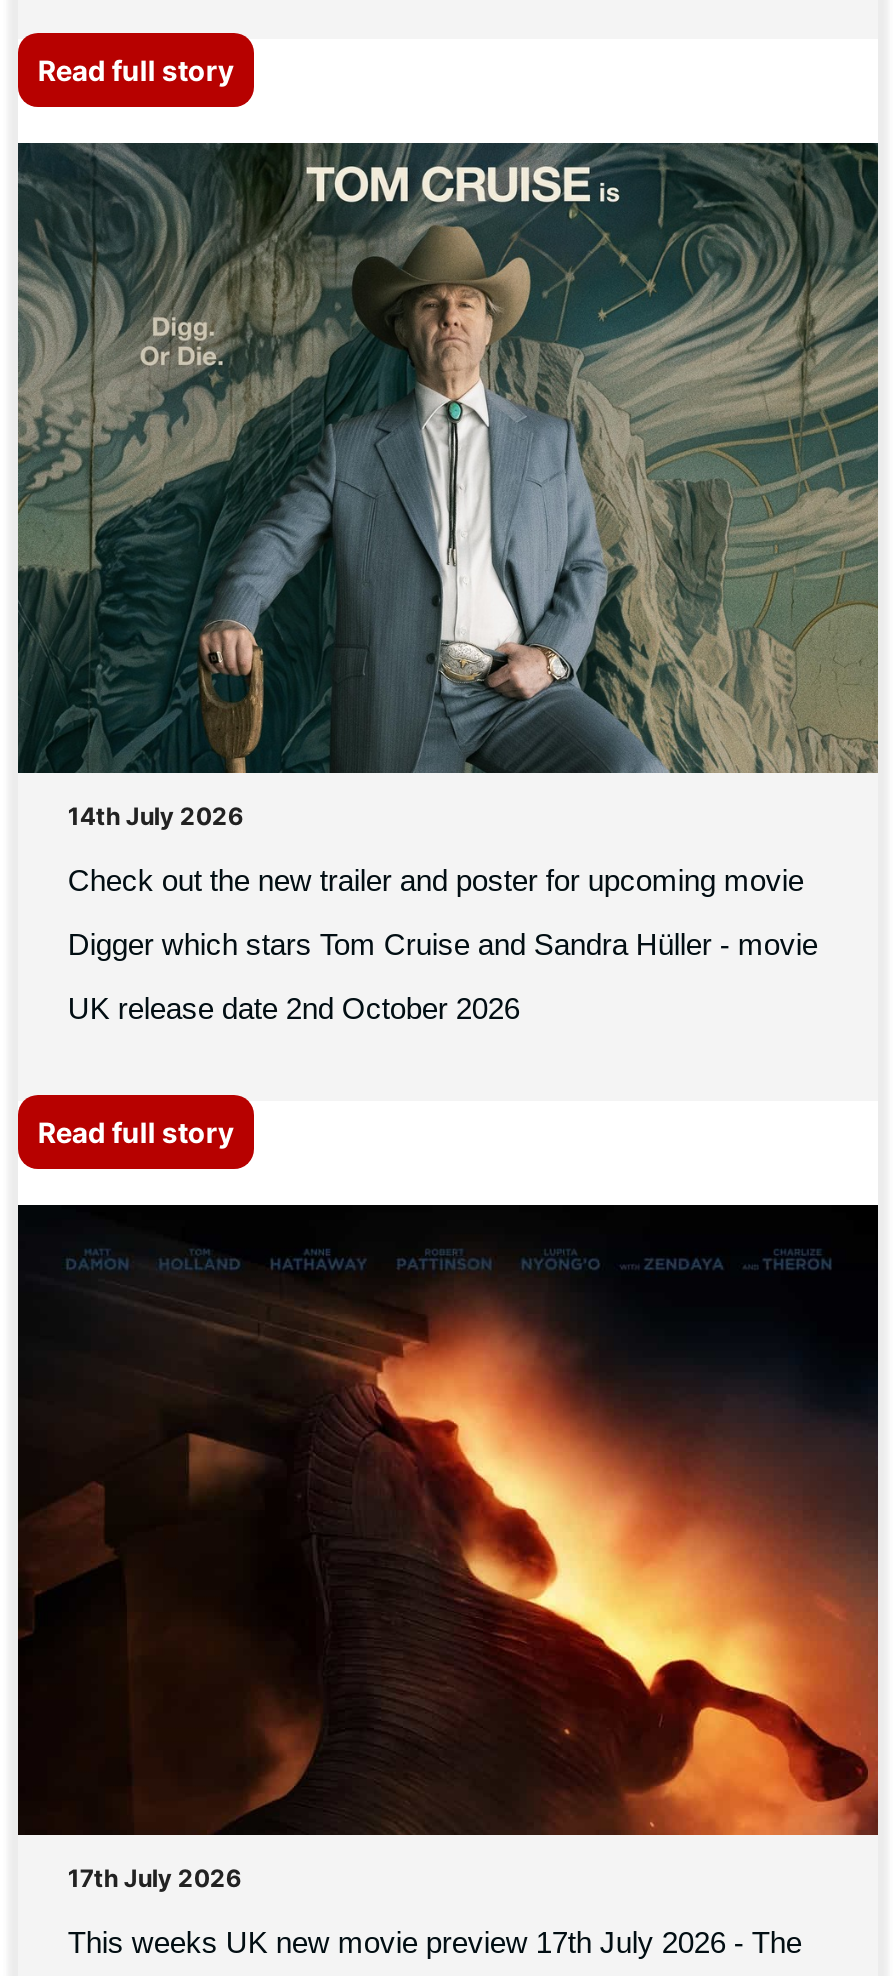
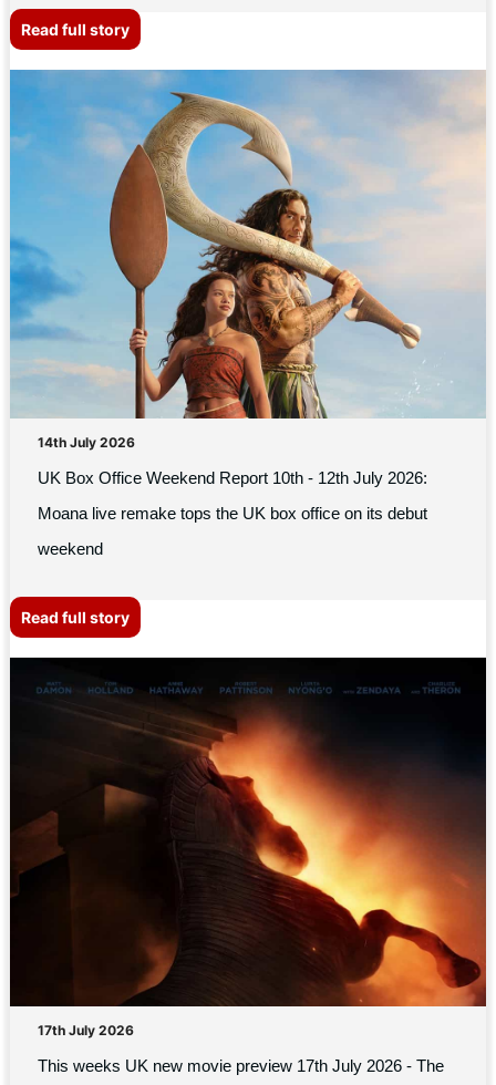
[16,141,880,775] [image] -> [9,69,486,420] [image]
[68,863,804,897] Check out the new trailer and poster for upcoming movie -> [38,468,427,487] UK Box Office Weekend Report 10th - 12th July 2026:
[68,927,818,961] Digger which stars Tom Cruise and Sandra Hüller - movie -> [38,504,427,523] Moana live remake tops the UK box office on its debut
[68,991,520,1025] UK release date 2nd October 2026 -> [38,539,103,558] weekend

